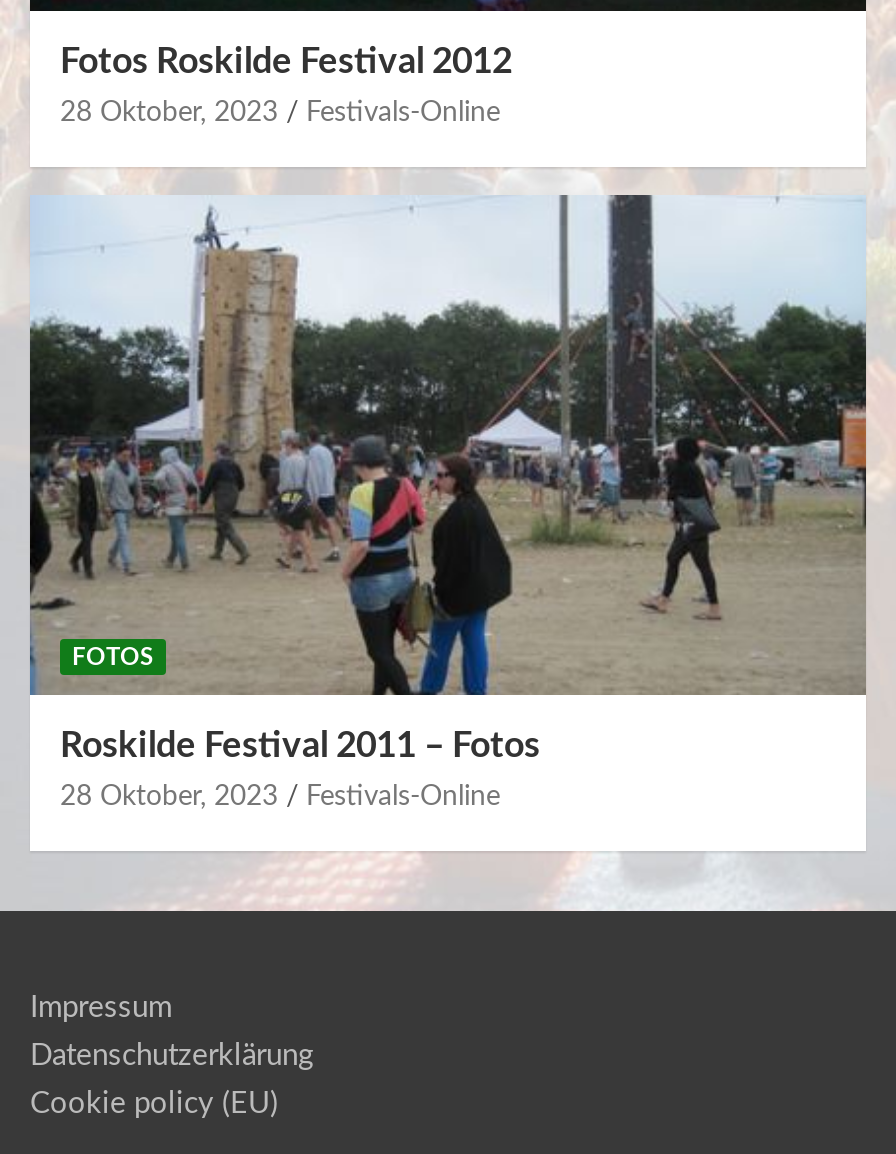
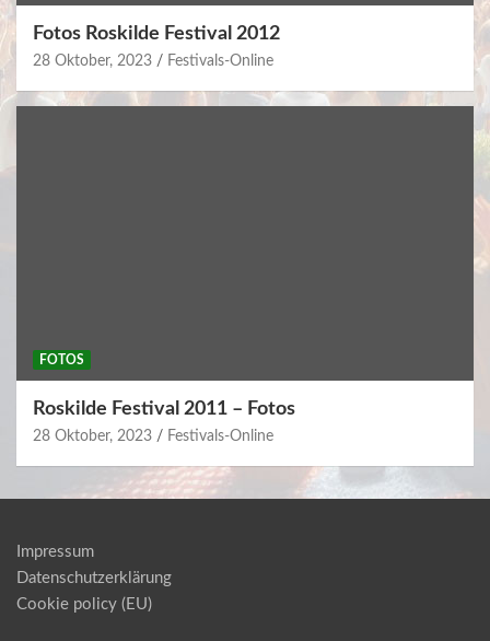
[30,194,866,696] [image] -> none

